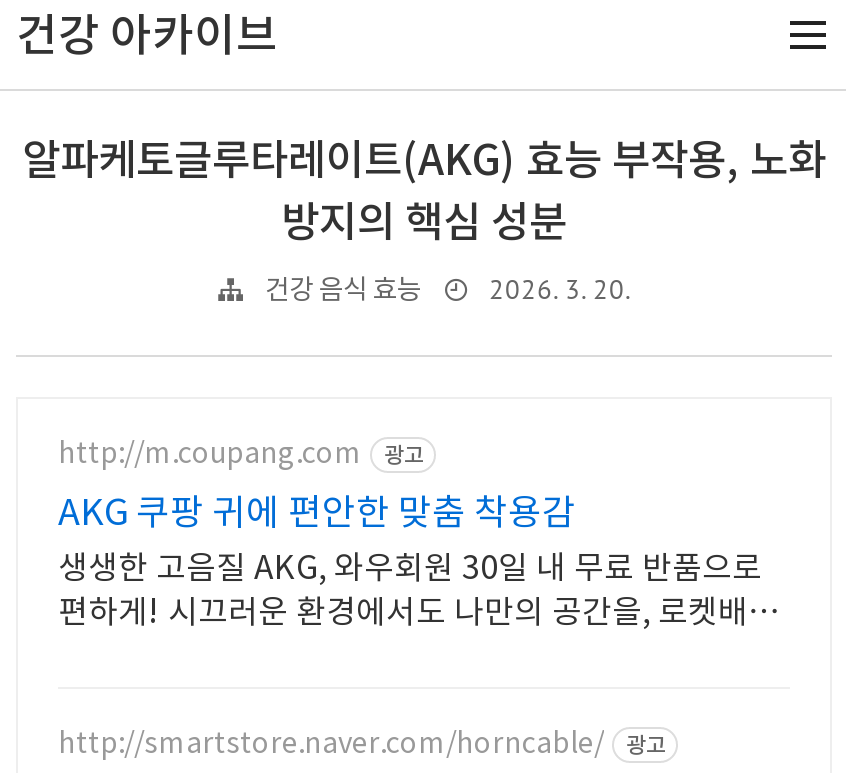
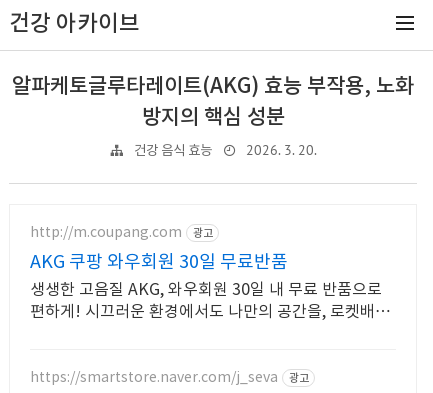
[58,493,576,535] AKG 쿠팡 귀에 편안한 맞춤 착용감 -> [30,252,288,273] AKG 쿠팡 와우회원 30일 무료반품
[58,728,604,760] http://smartstore.naver.com/horncable/ -> [30,369,278,385] https://smartstore.naver.com/j_seva

